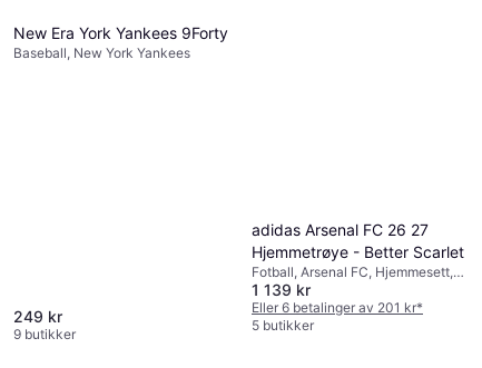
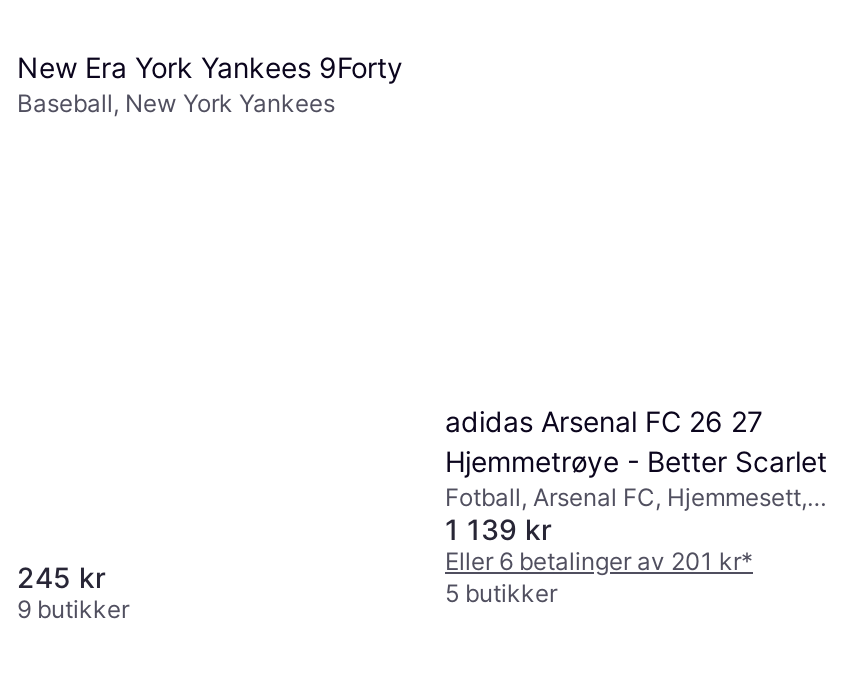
[13,307,62,326] 249 kr -> [17,560,105,594] 245 kr

